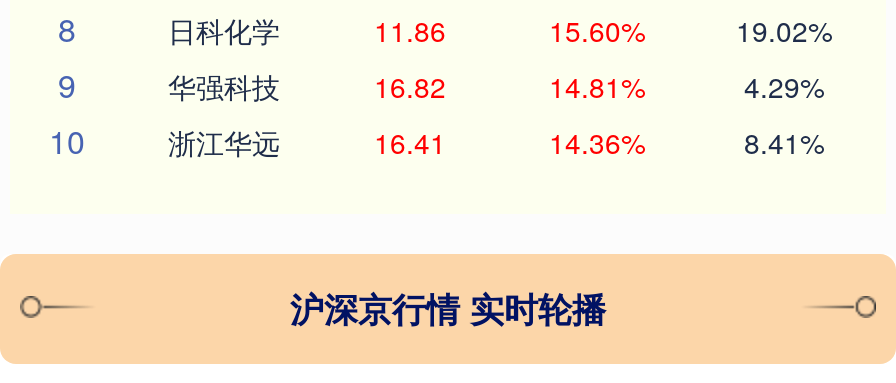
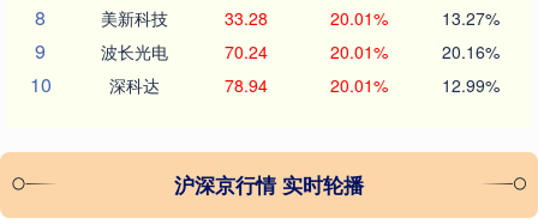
[168,10,832,50] 日科化学 | 11.86 | 15.60% | 19.02% -> [101,6,500,30] 美新科技 | 33.28 | 20.01% | 13.27%
[168,66,824,106] 华强科技 | 16.82 | 14.81% | 4.29% -> [101,40,500,63] 波长光电 | 70.24 | 20.01% | 20.16%
[168,122,824,162] 浙江华远 | 16.41 | 14.36% | 8.41% -> [109,73,500,97] 深科达 | 78.94 | 20.01% | 12.99%

